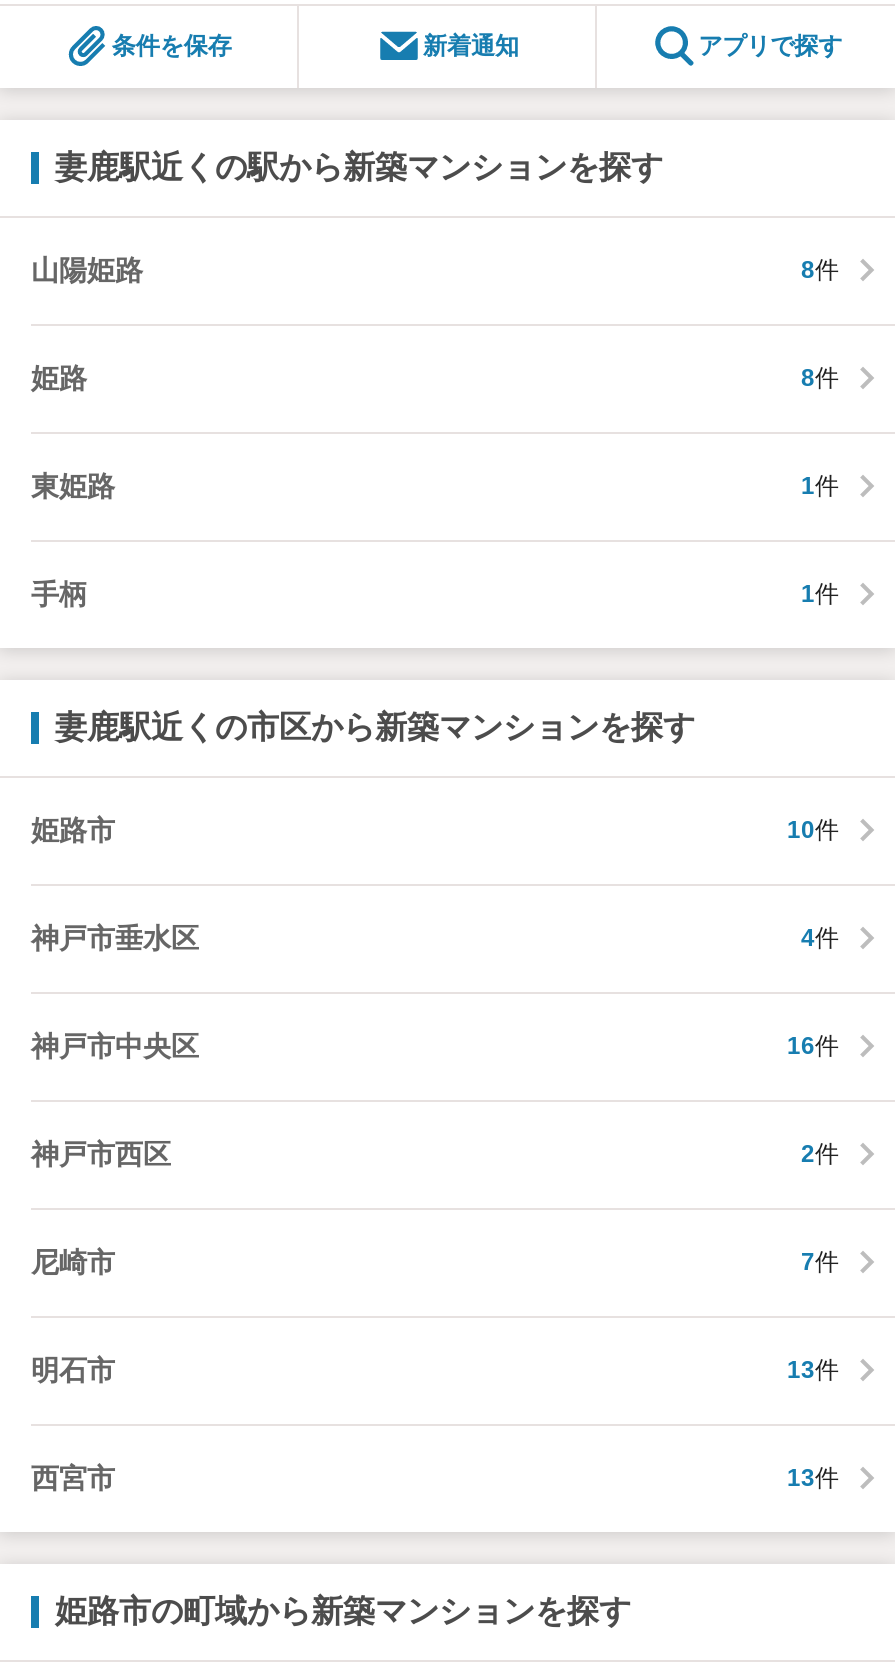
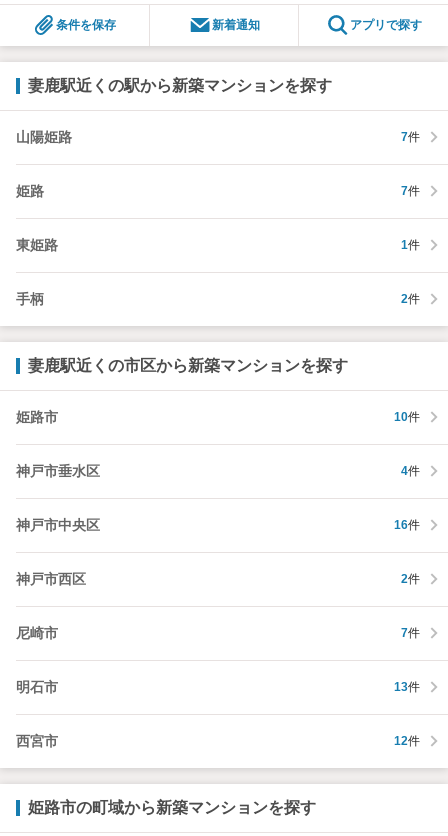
[801,256,839,284] 8件 -> [401,130,420,144] 7件
[801,364,839,392] 8件 -> [401,184,420,198] 7件
[801,580,839,608] 1件 -> [401,292,420,306] 2件
[787,1464,839,1492] 13件 -> [394,734,420,748] 12件

